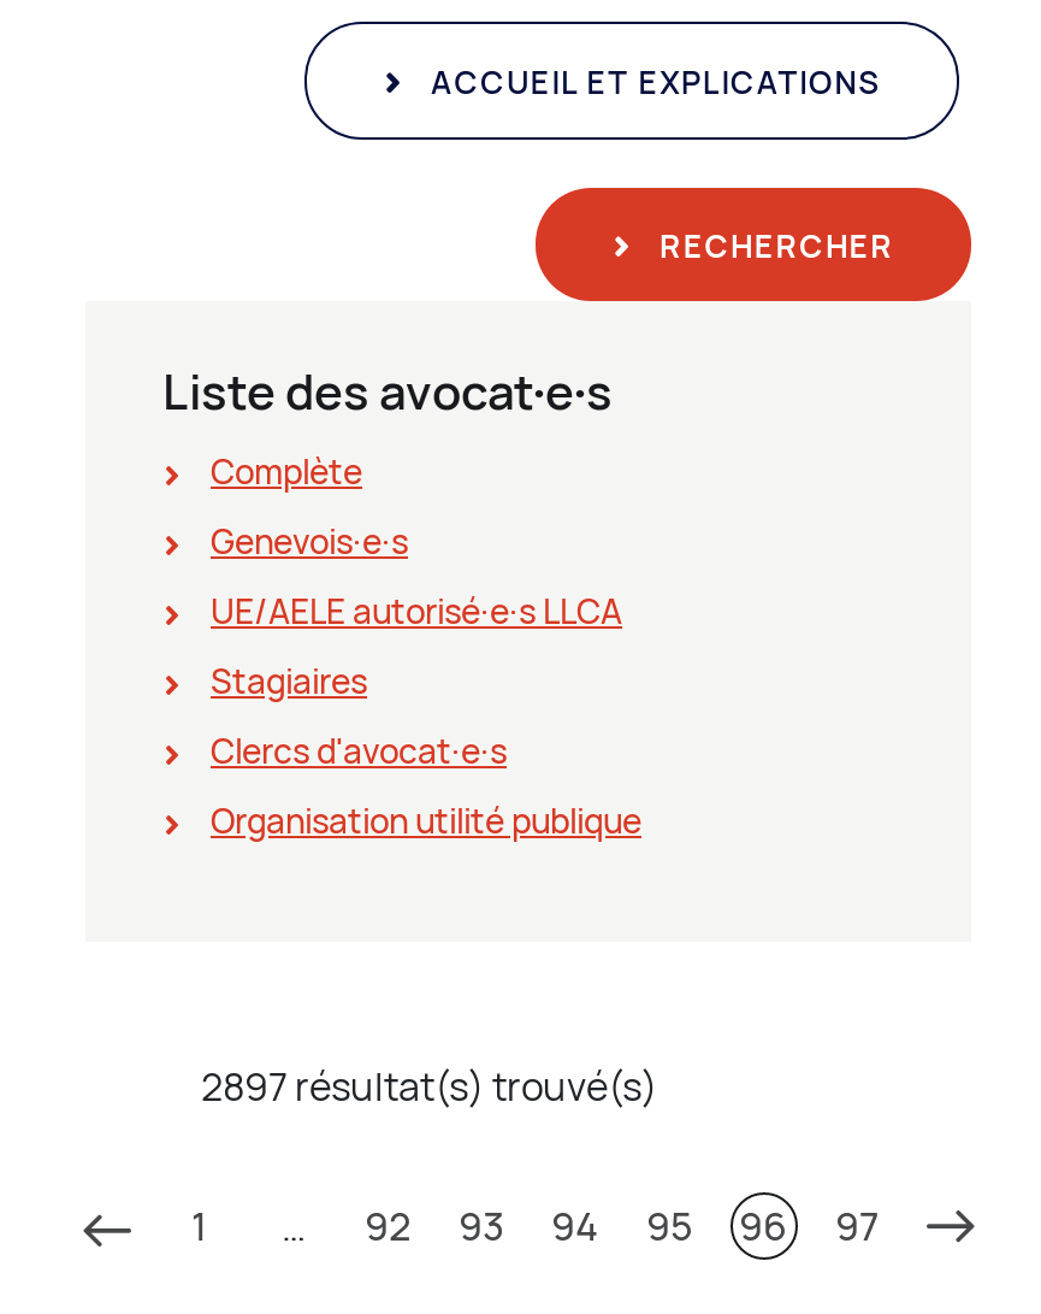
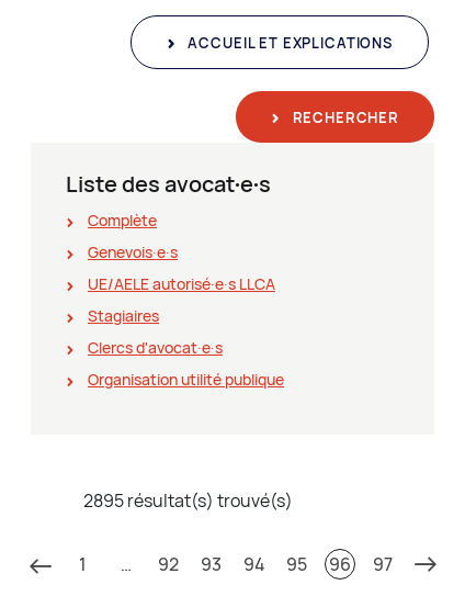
[201,1059,658,1112] 2897 résultat(s) trouvé(s) -> [83,488,293,512] 2895 résultat(s) trouvé(s)

